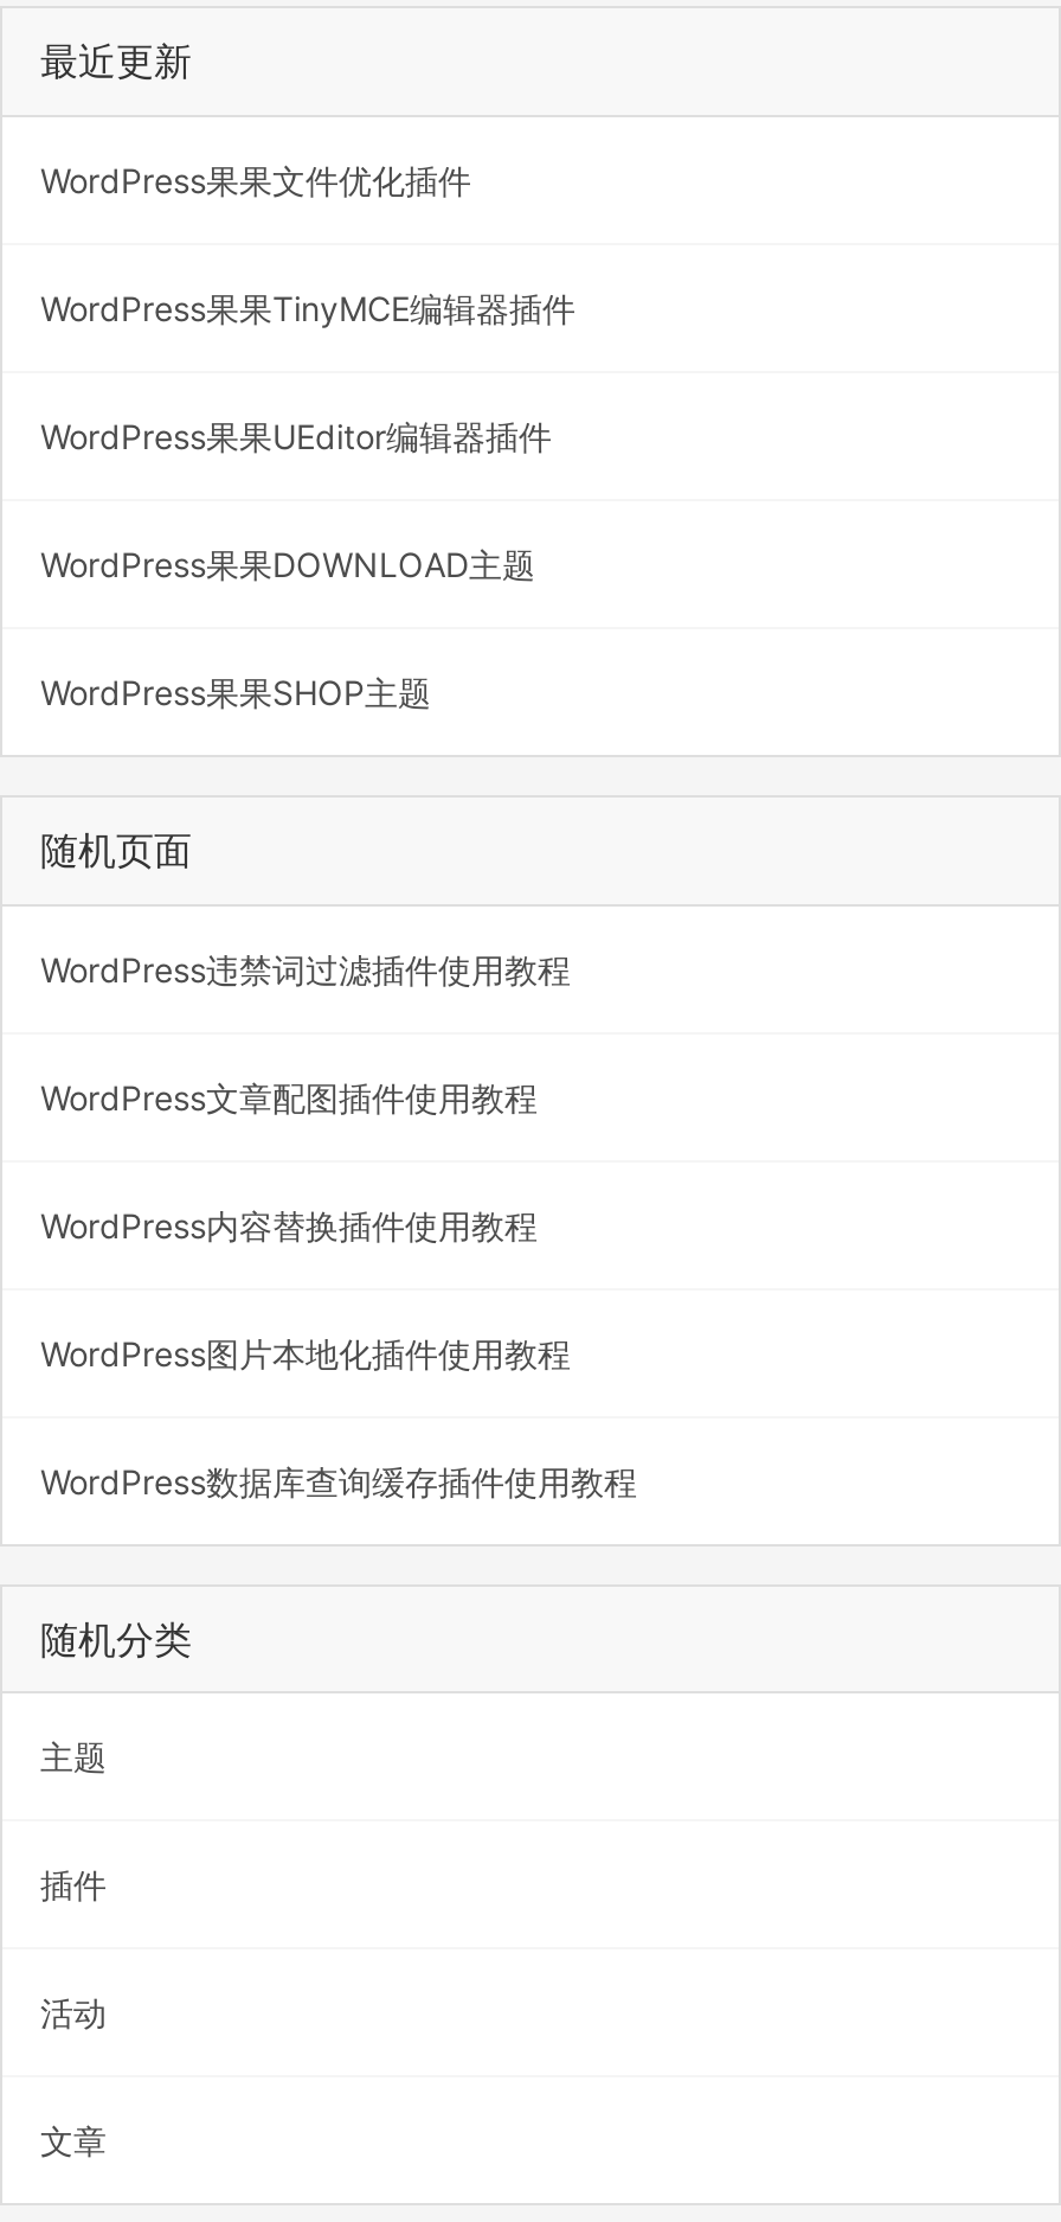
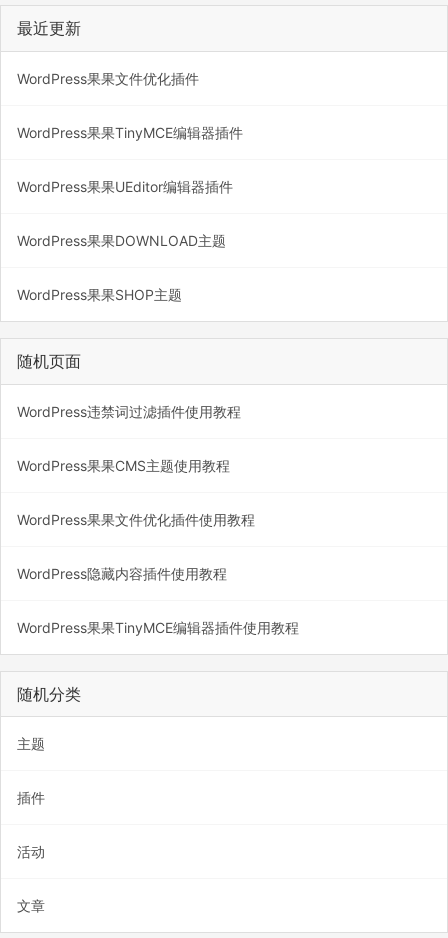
[40,1076,538,1117] WordPress文章配图插件使用教程 -> [17,457,230,474] WordPress果果CMS主题使用教程
[40,1204,538,1245] WordPress内容替换插件使用教程 -> [17,511,255,528] WordPress果果文件优化插件使用教程
[40,1332,571,1373] WordPress图片本地化插件使用教程 -> [17,565,227,582] WordPress隐藏内容插件使用教程
[40,1460,637,1501] WordPress数据库查询缓存插件使用教程 -> [17,619,299,636] WordPress果果TinyMCE编辑器插件使用教程

